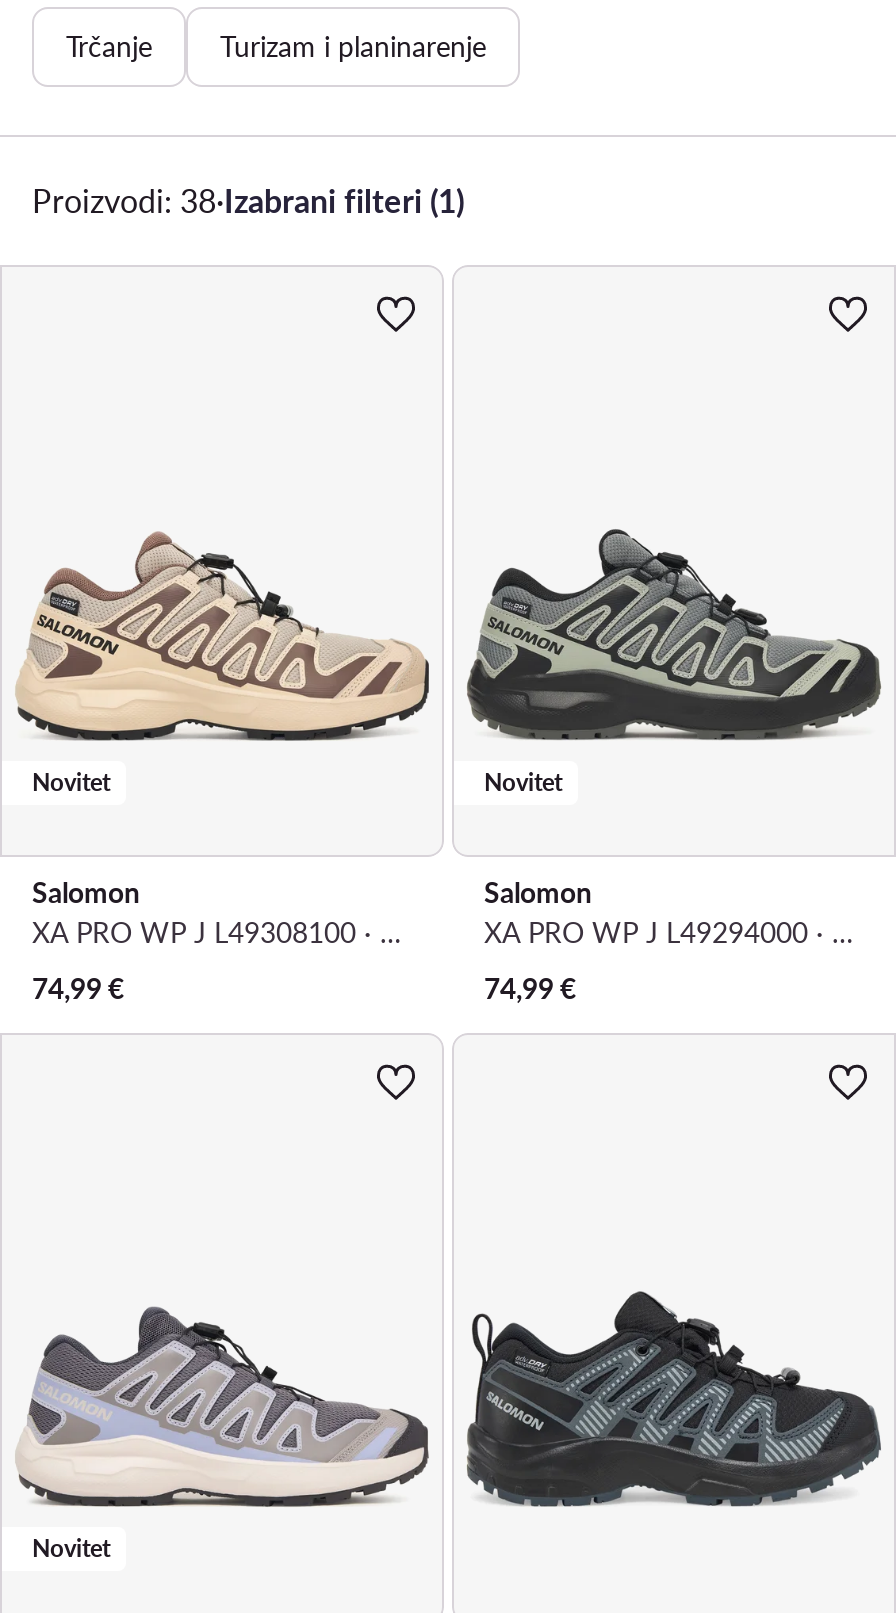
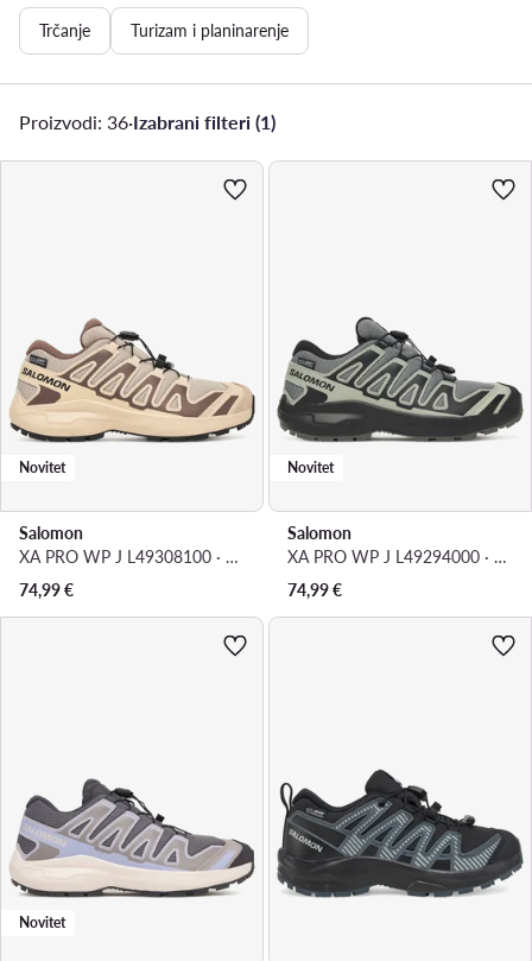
[32,181,464,219] Proizvodi: 38·Izabrani filteri (1) -> [19,110,275,133] Proizvodi: 36·Izabrani filteri (1)

